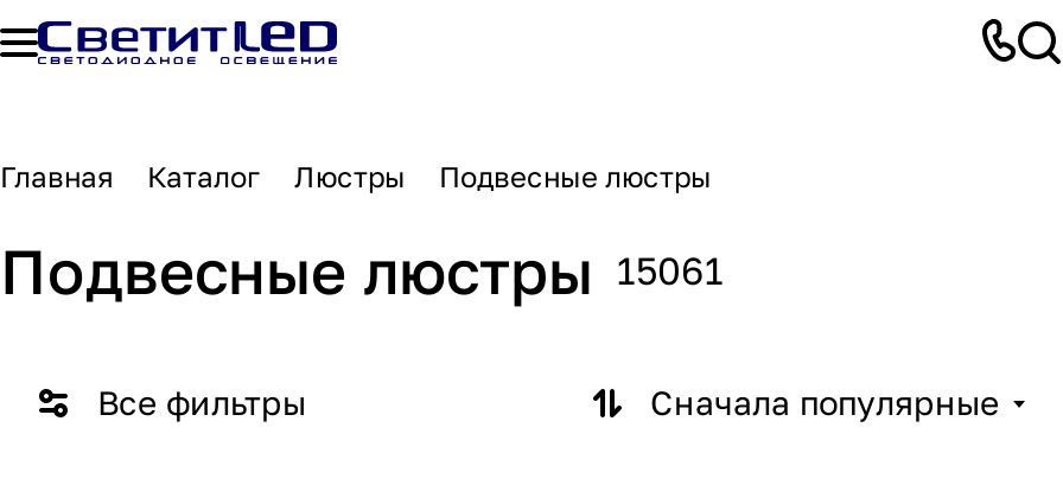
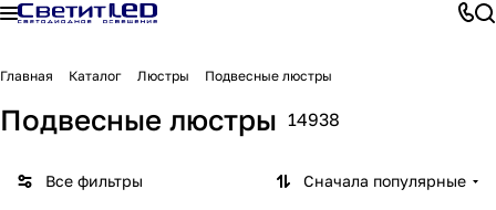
[0,235,724,308] Подвесные люстры 15061 -> [0,103,340,137] Подвесные люстры 14938

